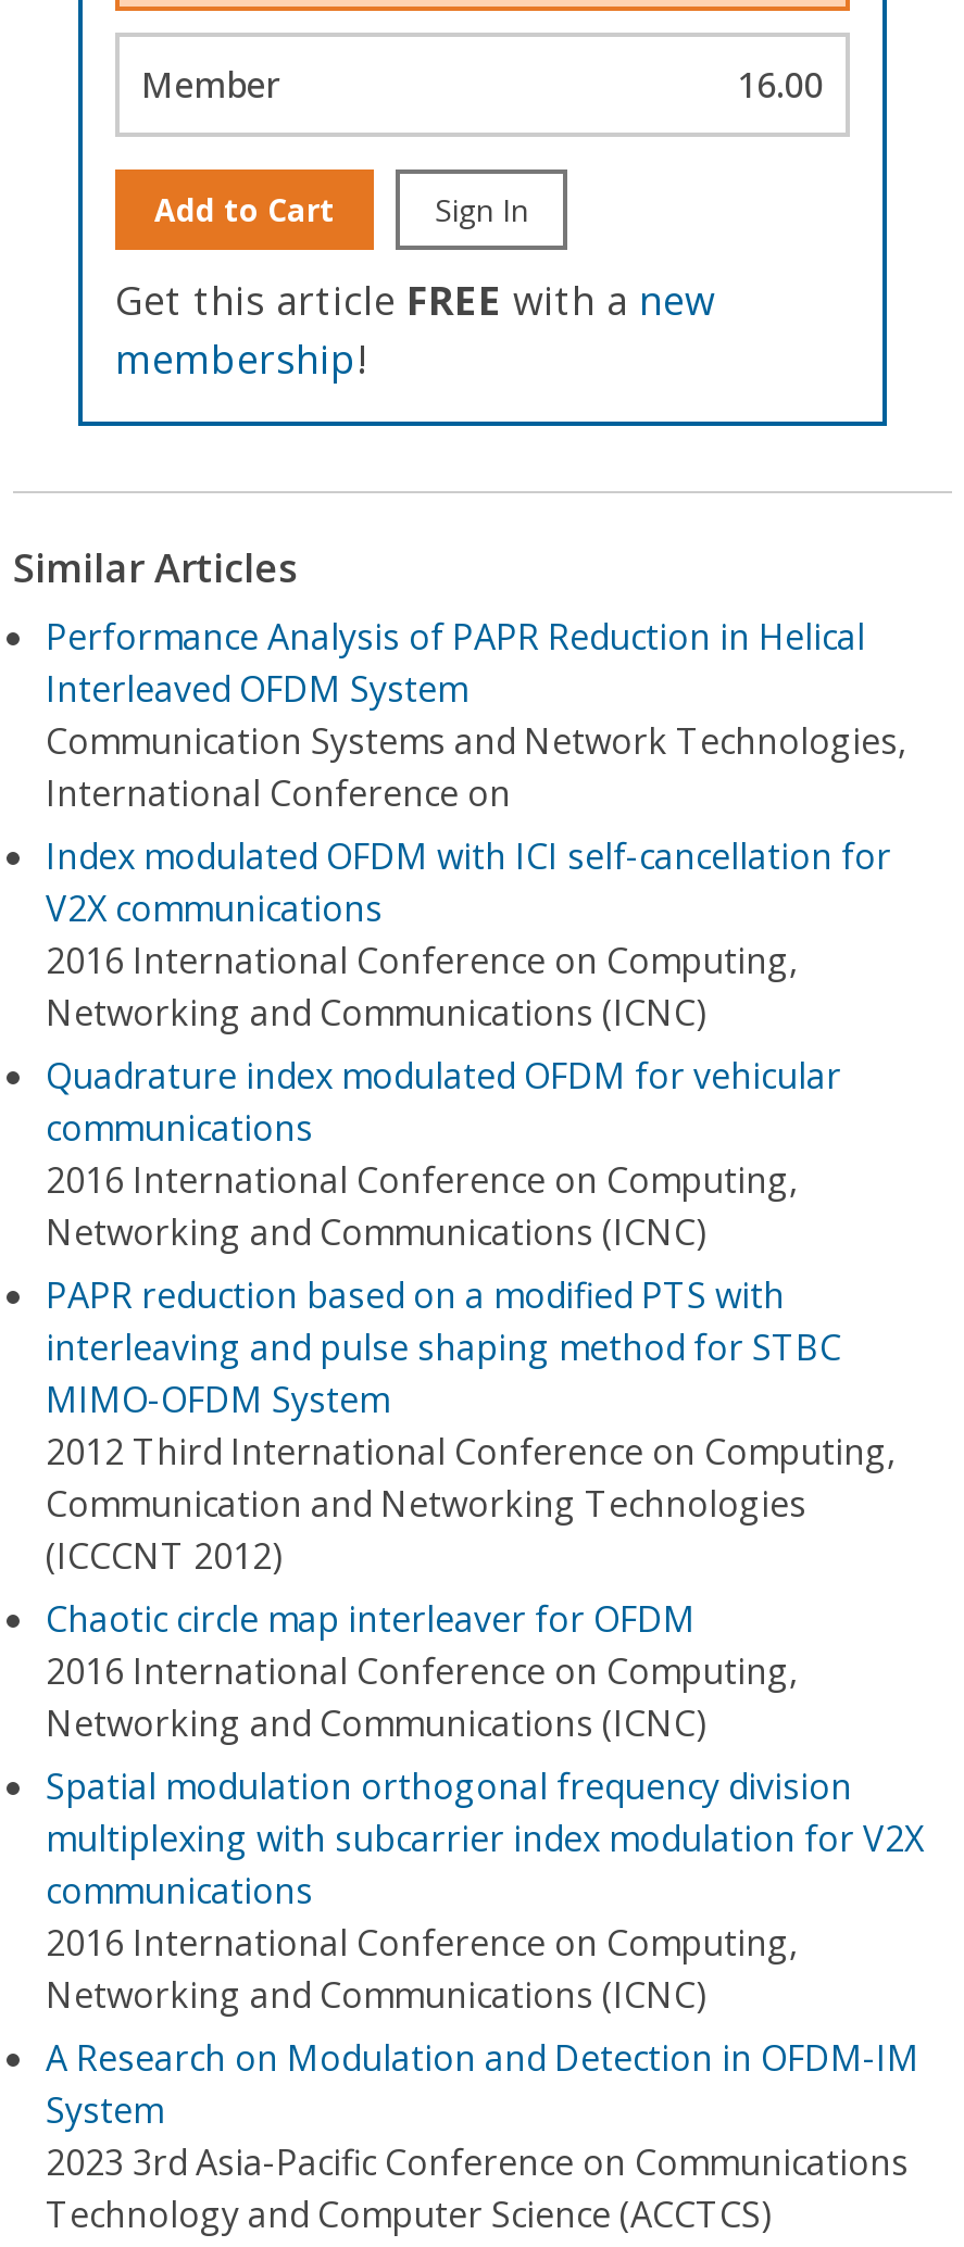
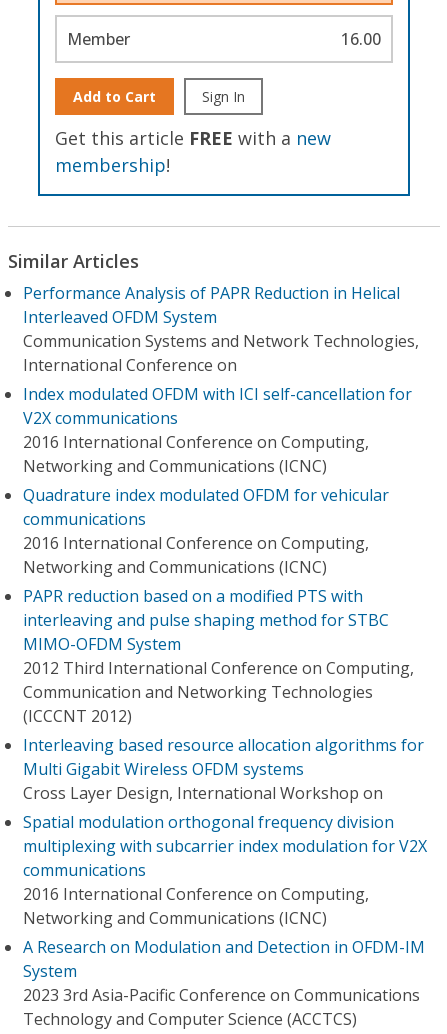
[46,1595,798,1747] Chaotic circle map interleaver for OFDM | 2016 International Conference on Computing, | Networking and Communications (ICNC) -> [23,734,424,804] Interleaving based resource allocation algorithms for | Multi Gigabit Wireless OFDM systems | Cross Layer Design, International Workshop on

